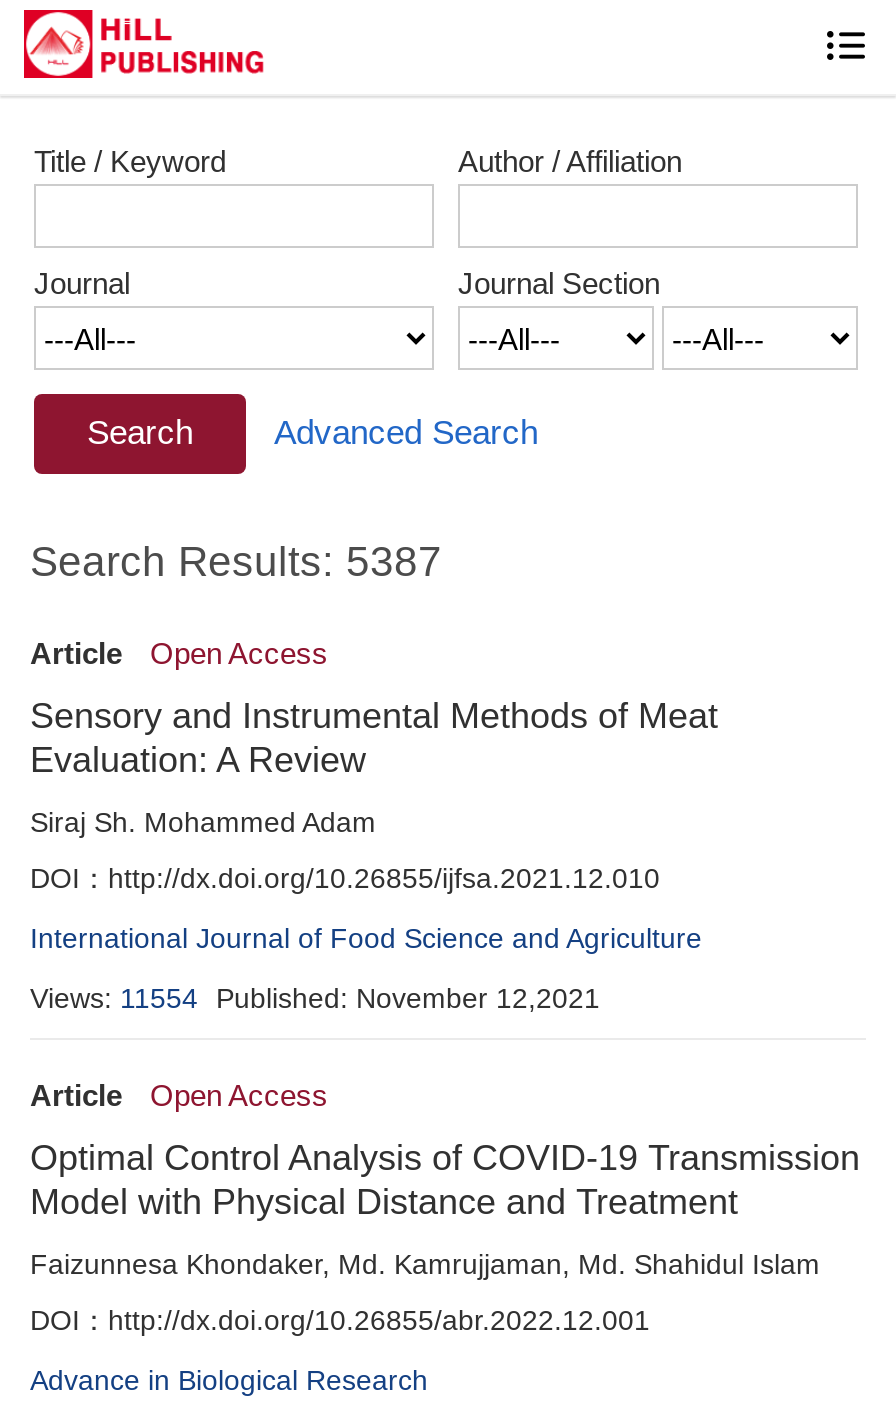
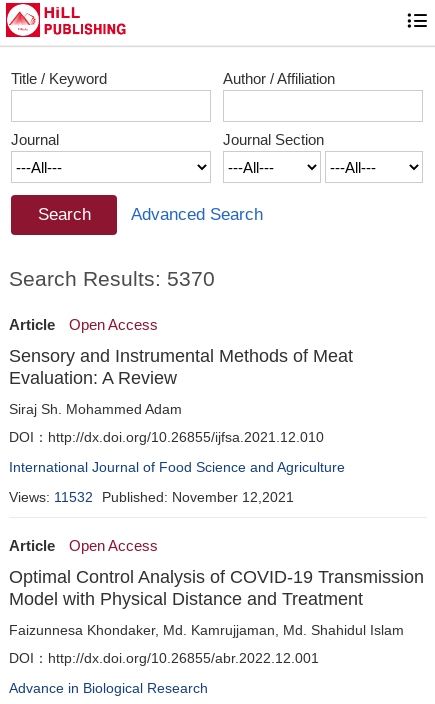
[30,538,442,584] Search Results: 5387 -> [9,267,215,290] Search Results: 5370
[30,982,600,1014] Views: 11554 Published: November 12,2021 -> [9,489,294,505] Views: 11532 Published: November 12,2021

